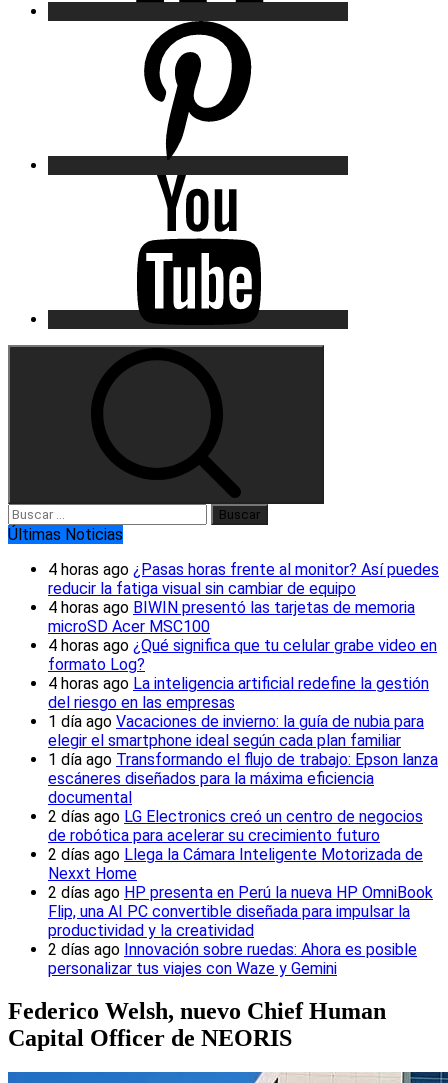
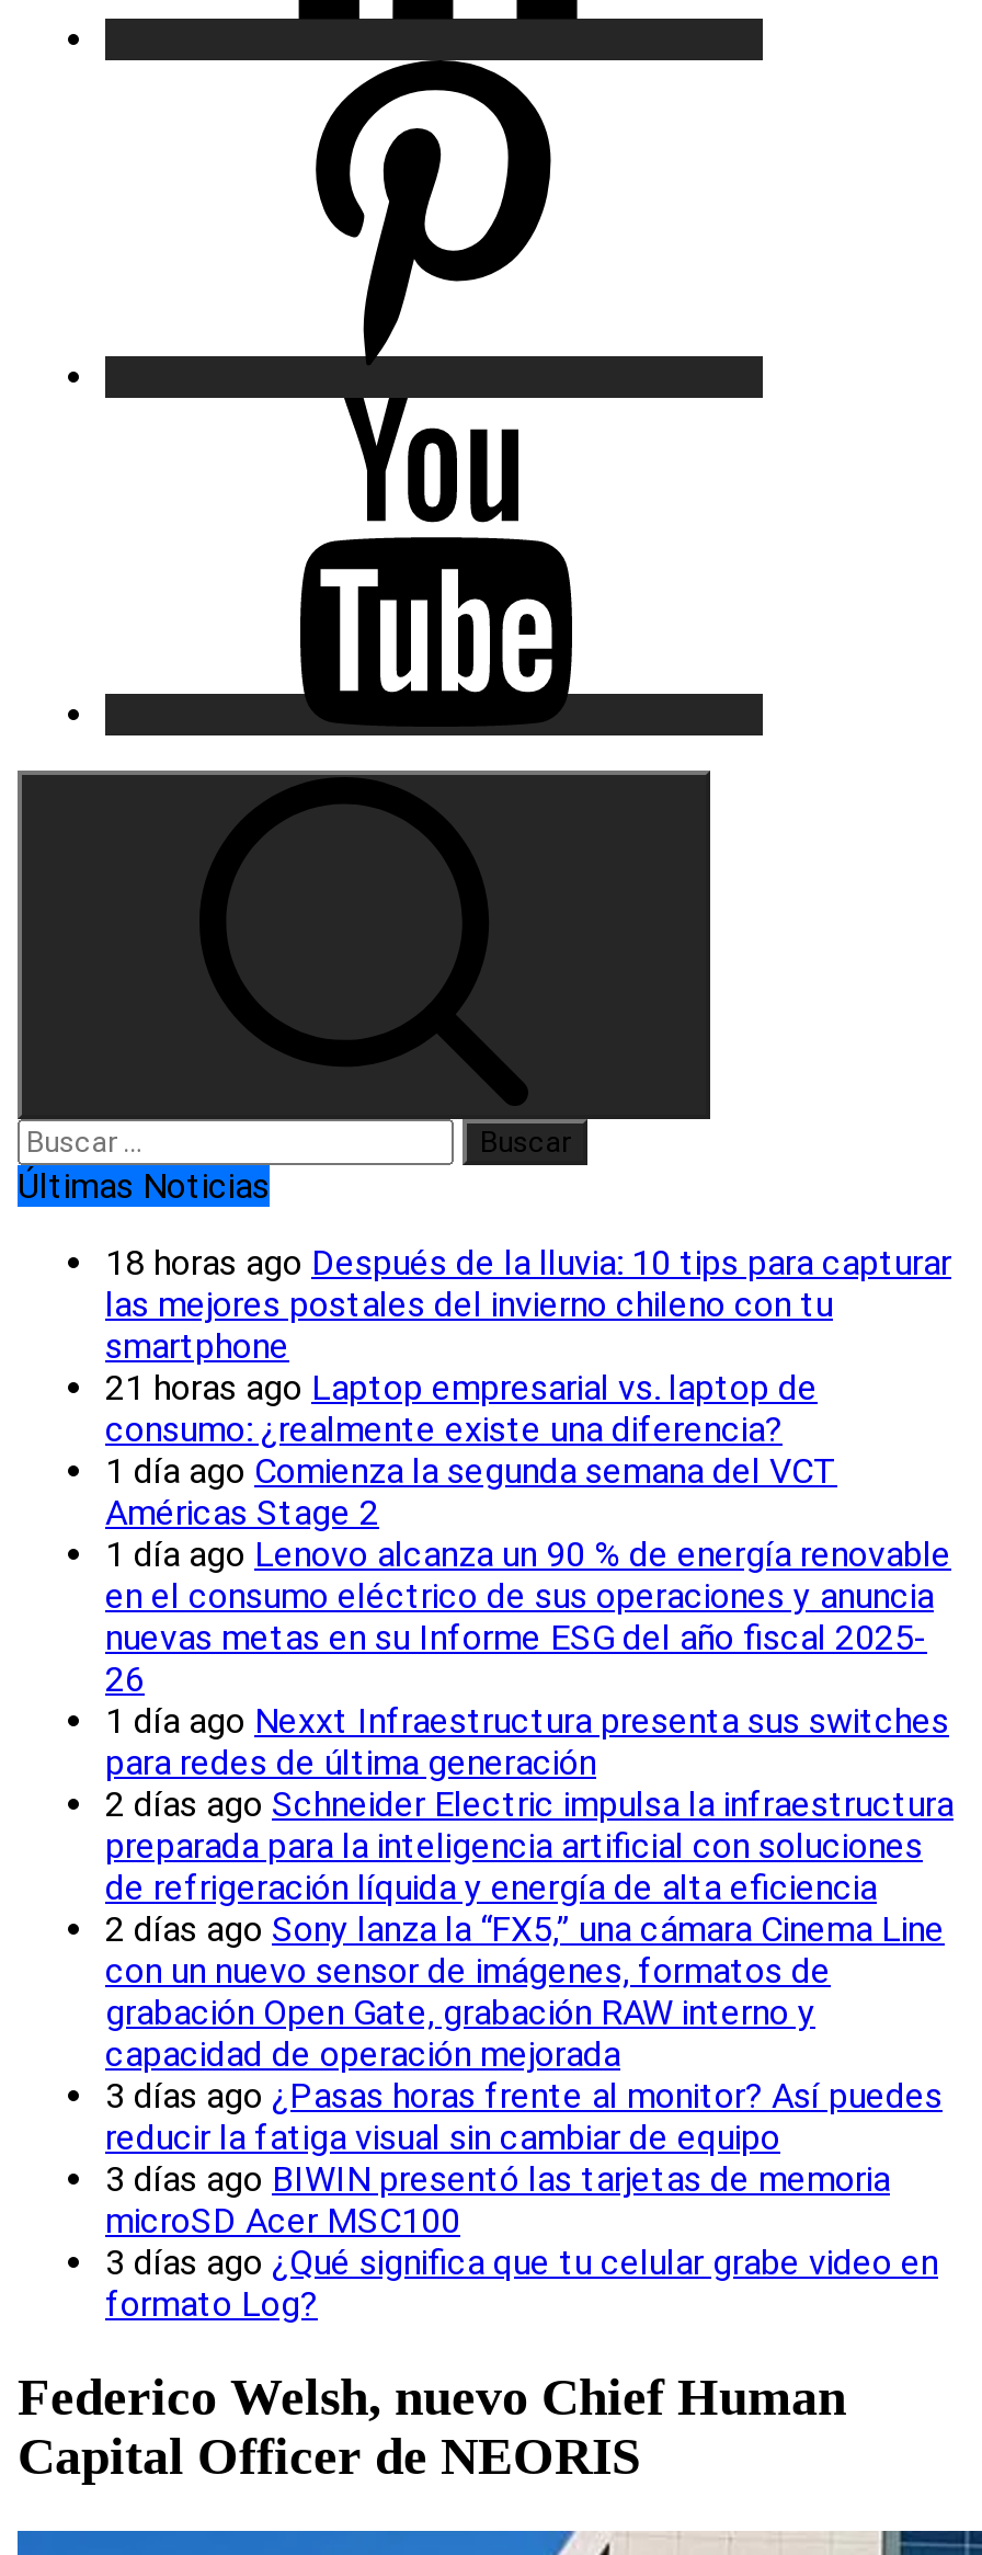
[48,560,439,579] 4 horas ago ¿Pasas horas frente al monitor? Así puedes -> [105,1242,954,2117] 18 horas ago Después de la lluvia: 10 tips para capturar | las mejores postales del invierno chileno con tu | smartphone | 21 horas ago Laptop empresarial vs. laptop de | consumo: ¿realmente existe una diferencia? | 1 día ago Comienza la segunda semana del VCT | Américas Stage 2 | 1 día ago Lenovo alcanza un 90 % de energía renovable | en el consumo eléctrico de sus operaciones y anuncia | nuevas metas en su Informe ESG del año fiscal 2025- | 26 | 1 día ago Nexxt Infraestructura presenta sus switches | para redes de última generación | 2 días ago Schneider Electric impulsa la infraestructura | preparada para la inteligencia artificial con soluciones | de refrigeración líquida y energía de alta eficiencia | 2 días ago Sony lanza la “FX5,” una cámara Cinema Line | con un nuevo sensor de imágenes, formatos de | grabación Open Gate, grabación RAW interno y | capacidad de operación mejorada | 3 días ago ¿Pasas horas frente al monitor? Así puedes
moved [48,579,356,598] -> [105,2117,780,2158]: reducir la fatiga visual sin cambiar de equipo
[48,598,415,617] 4 horas ago BIWIN presentó las tarjetas de memoria -> [105,2158,890,2200] 3 días ago BIWIN presentó las tarjetas de memoria
moved [48,617,210,636] -> [105,2200,460,2242]: microSD Acer MSC100
[48,636,437,655] 4 horas ago ¿Qué significa que tu celular grabe video en -> [105,2242,938,2283] 3 días ago ¿Qué significa que tu celular grabe video en
moved [48,655,145,674] -> [105,2283,318,2325]: formato Log?
[48,674,438,978] 4 horas ago La inteligencia artificial redefine la gestión | del riesgo en las empresas | 1 día ago Vacaciones de invierno: la guía de nubia para | elegir el smartphone ideal según cada plan familiar | 1 día ago Transformando el flujo de trabajo: Epson lanza | escáneres diseñados para la máxima eficiencia | documental | 2 días ago LG Electronics creó un centro de negocios | de robótica para acelerar su crecimiento futuro | 2 días ago Llega la Cámara Inteligente Motorizada de | Nexxt Home | 2 días ago HP presenta en Perú la nueva HP OmniBook | Flip, una AI PC convertible diseñada para impulsar la | productividad y la creatividad | 2 días ago Innovación sobre ruedas: Ahora es posible | personalizar tus viajes con Waze y Gemini -> none

